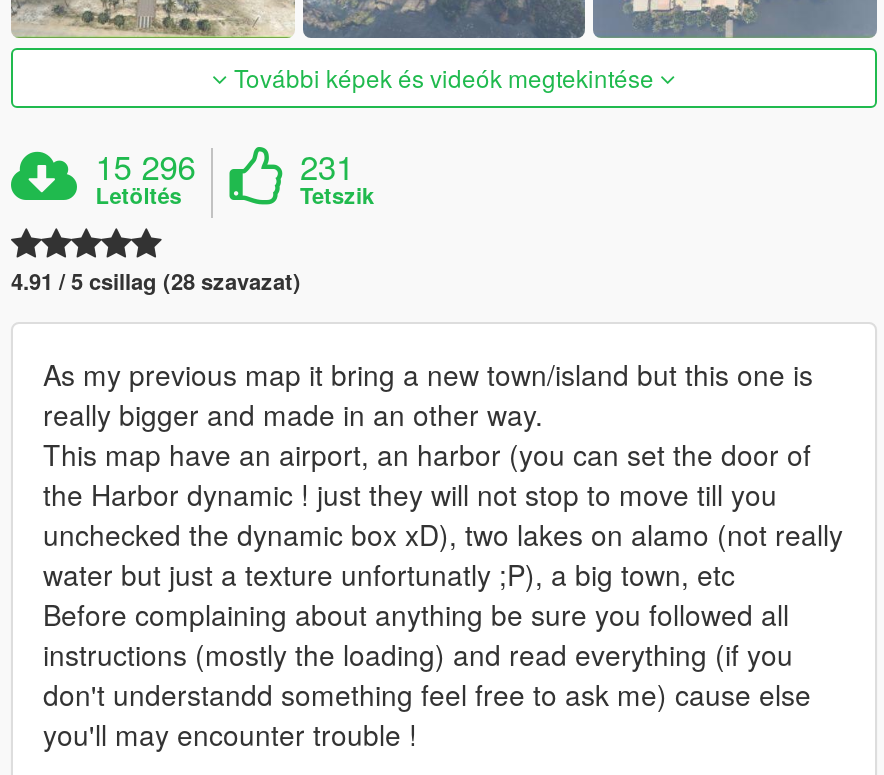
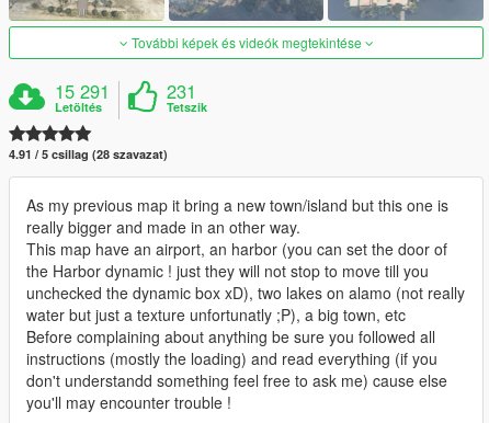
[95,141,195,189] 15 296 -> [55,77,110,104] 15 291

